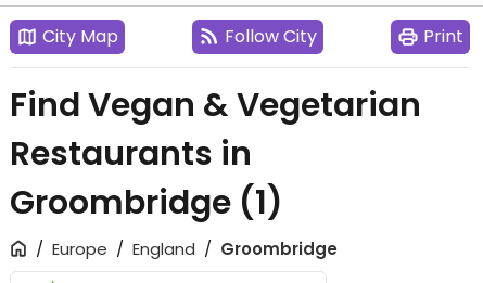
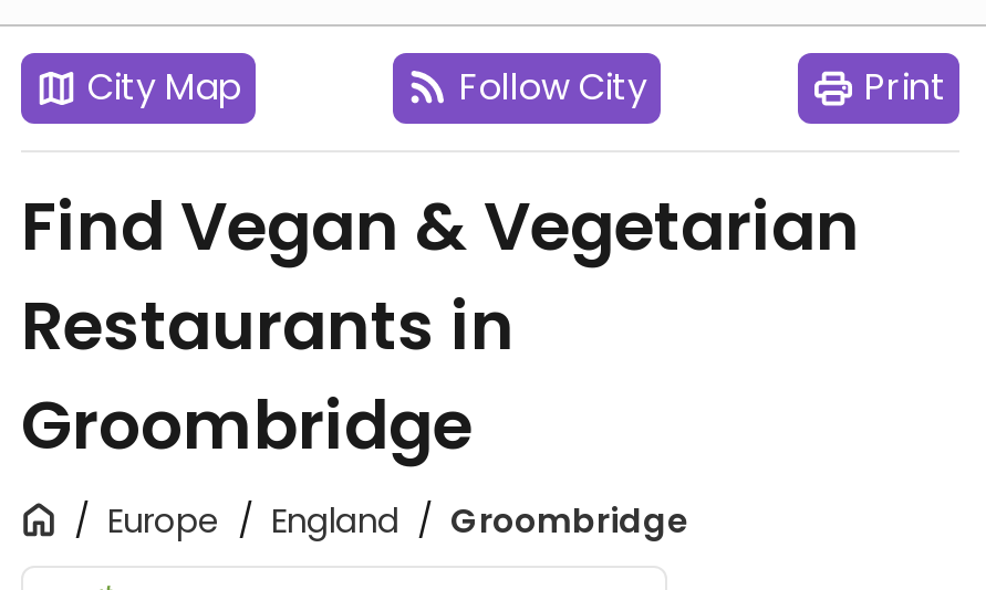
[10,180,283,226] Groombridge (1) -> [21,380,473,473] Groombridge

